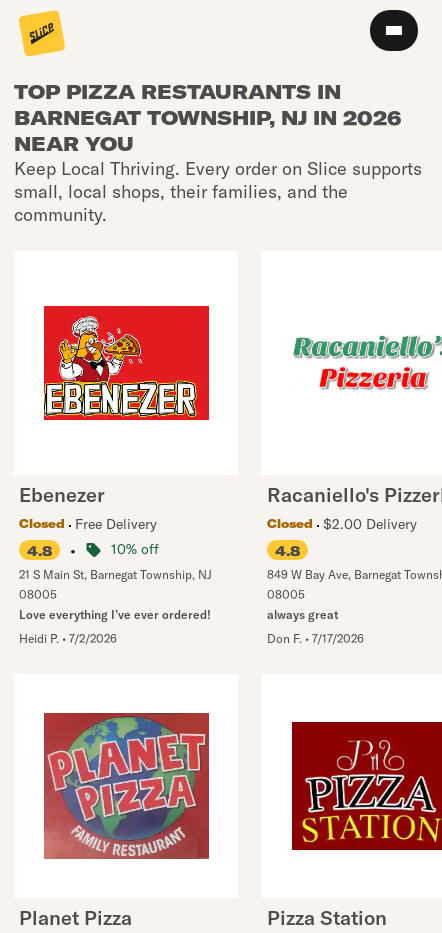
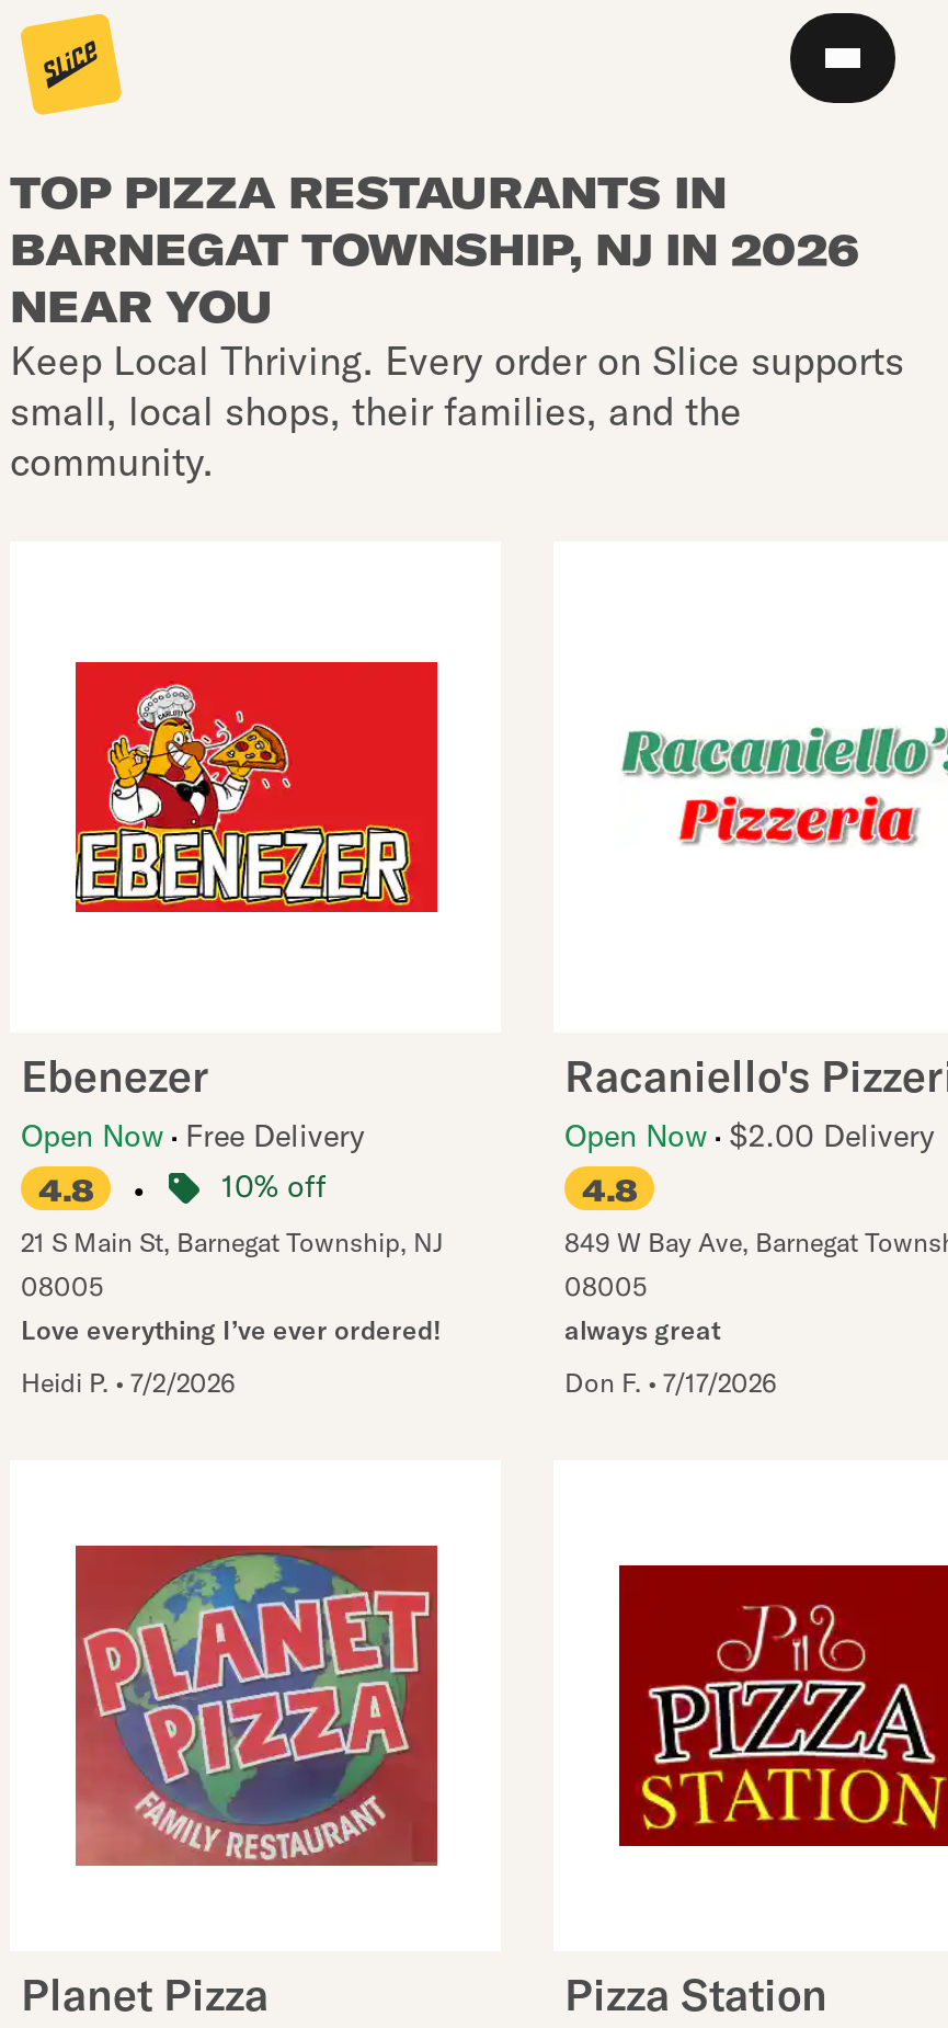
[19,515,157,533] Closed | Free Delivery -> [21,1116,365,1155] Open Now Free Delivery
[267,515,417,533] Closed | $2.00 Delivery -> [564,1116,935,1155] Open Now $2.00 Delivery

